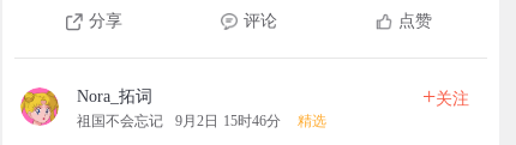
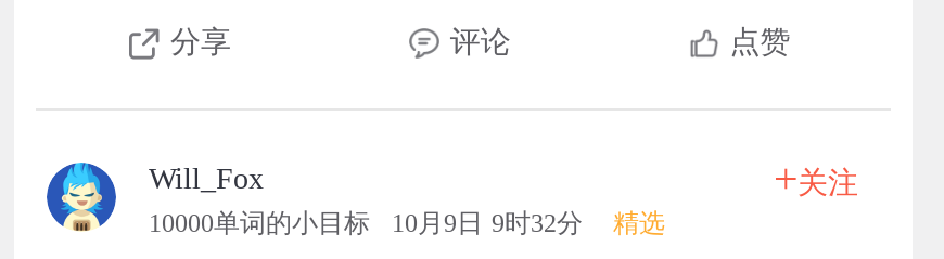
[19,86,281,129] [image] | Nora_拓词 | 祖国不会忘记 | 9月2日 15时46分 -> [44,160,583,238] [image] | Will_Fox | 10000单词的小目标 | 10月9日 9时32分

